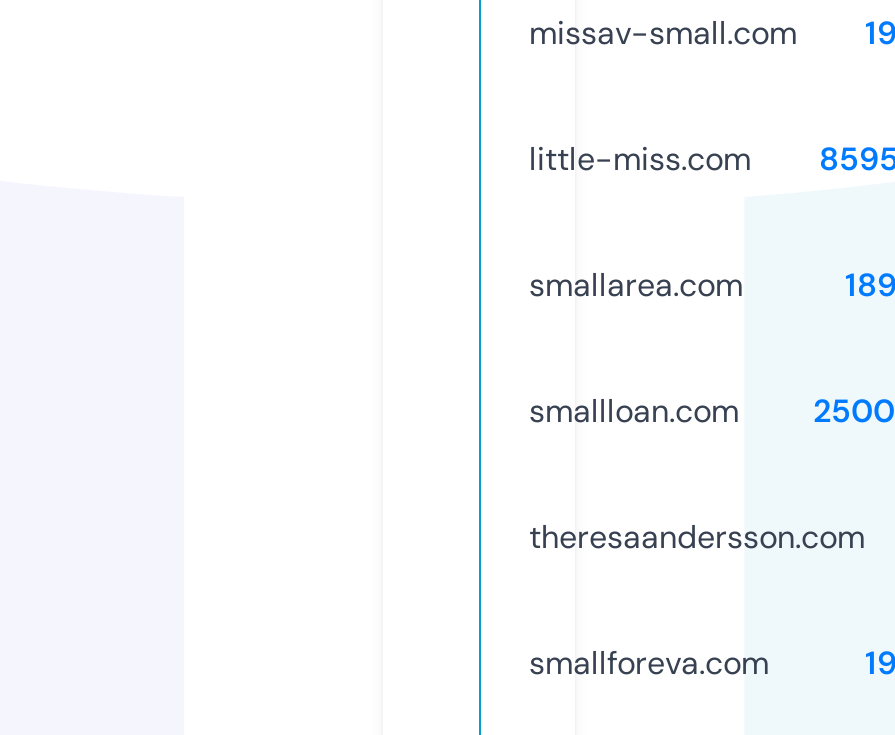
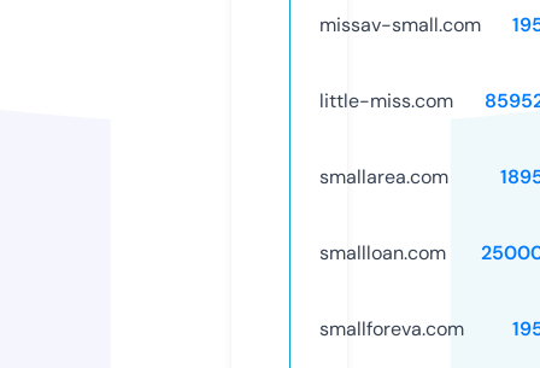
[529,516,865,558] theresaandersson.com -> none

